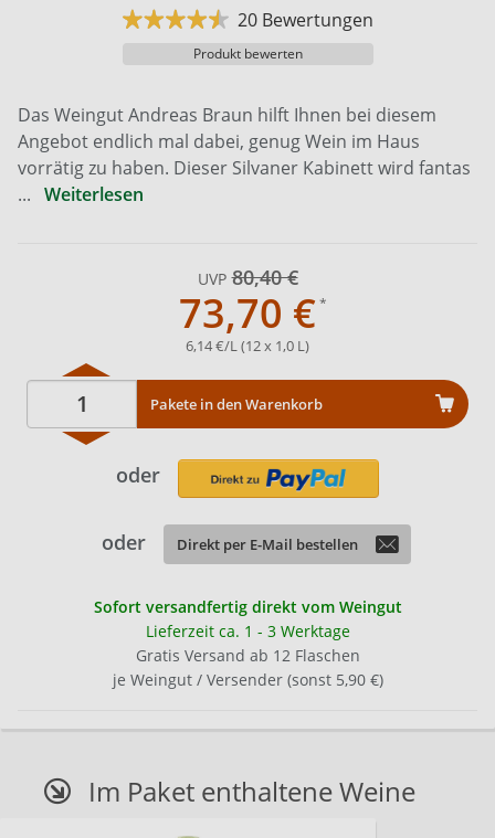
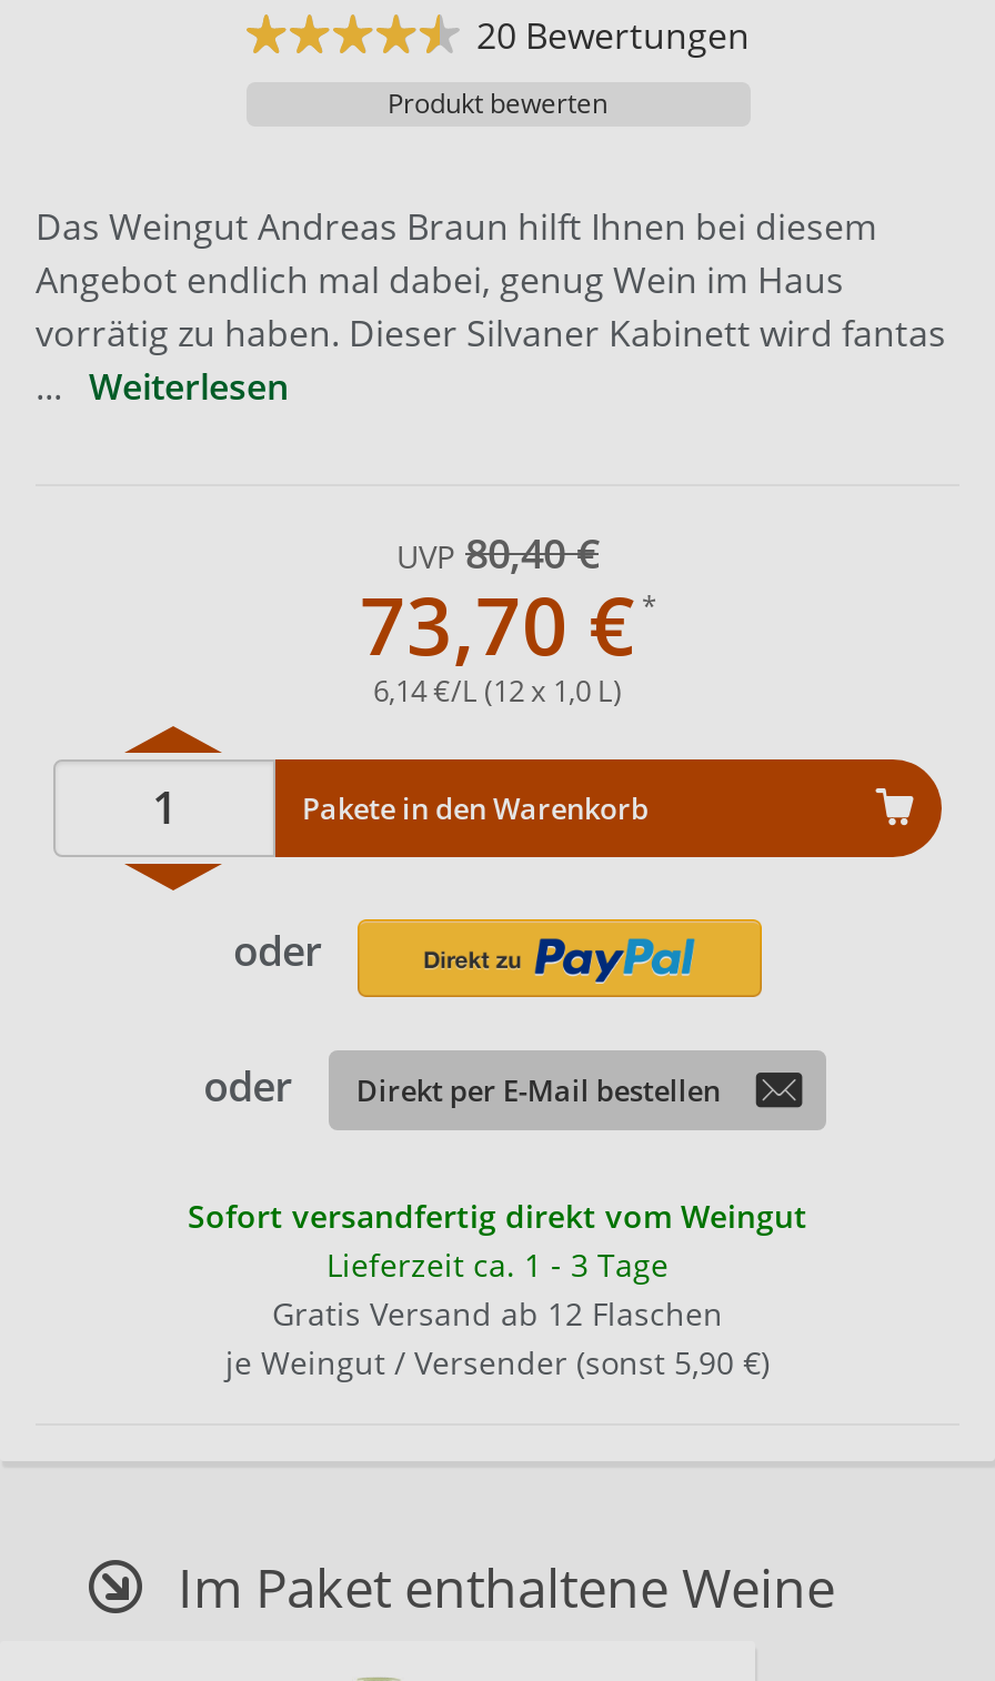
[145,621,350,642] Lieferzeit ca. 1 - 3 Werktage -> [326,1244,669,1287] Lieferzeit ca. 1 - 3 Tage

